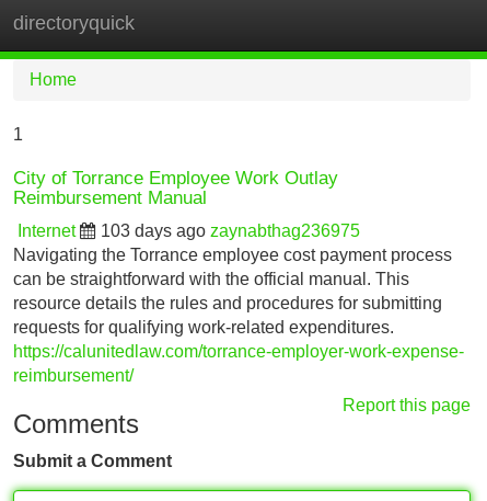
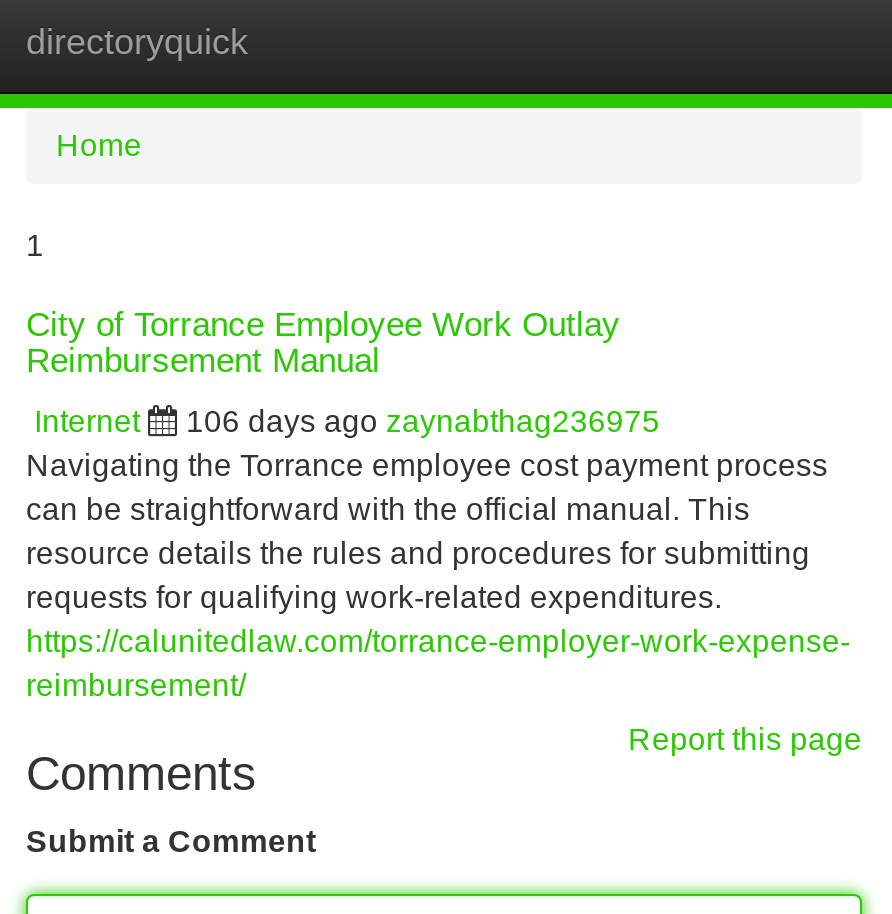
[101,221,360,240] 103 days ago zaynabthag236975 -> [186,404,660,438] 106 days ago zaynabthag236975

